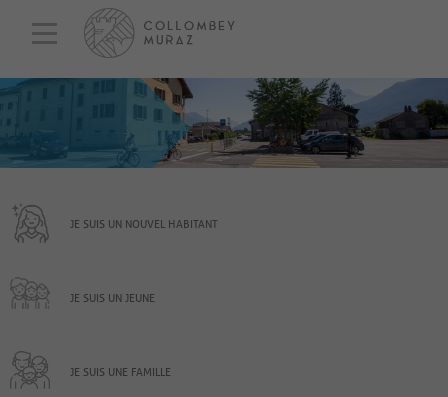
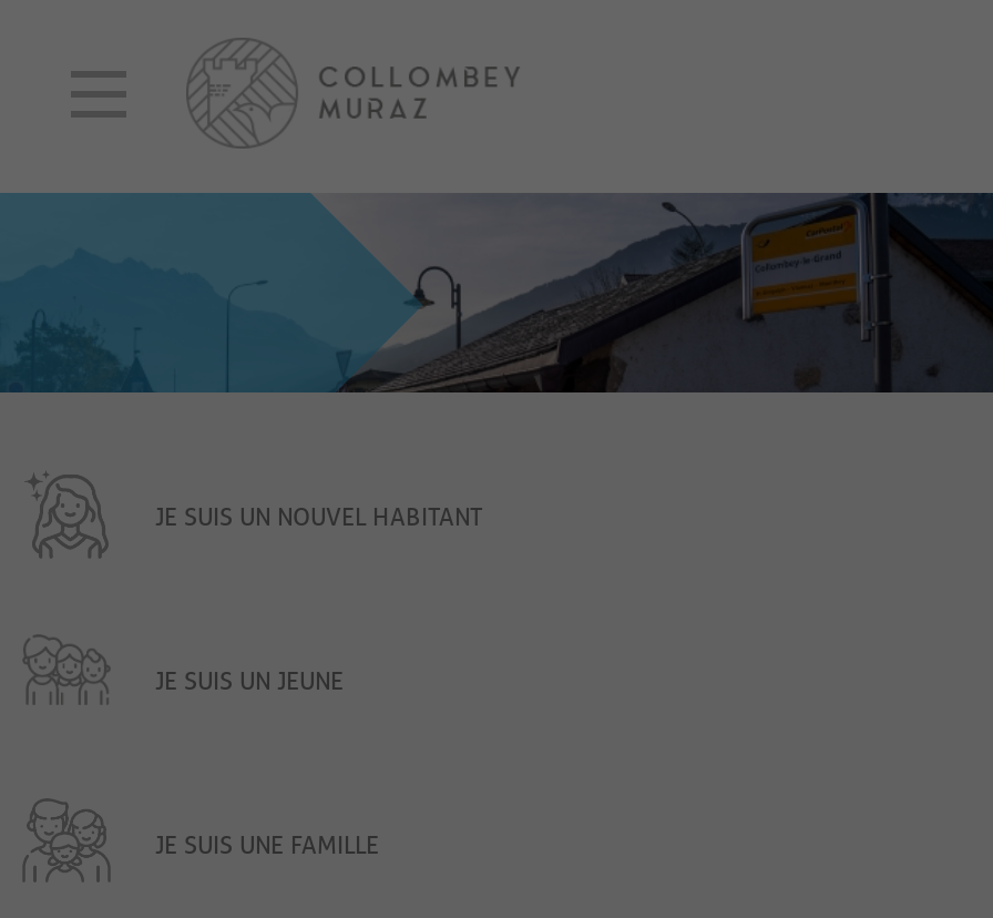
[3,77,445,168] [image] -> [7,191,986,395] [image]

